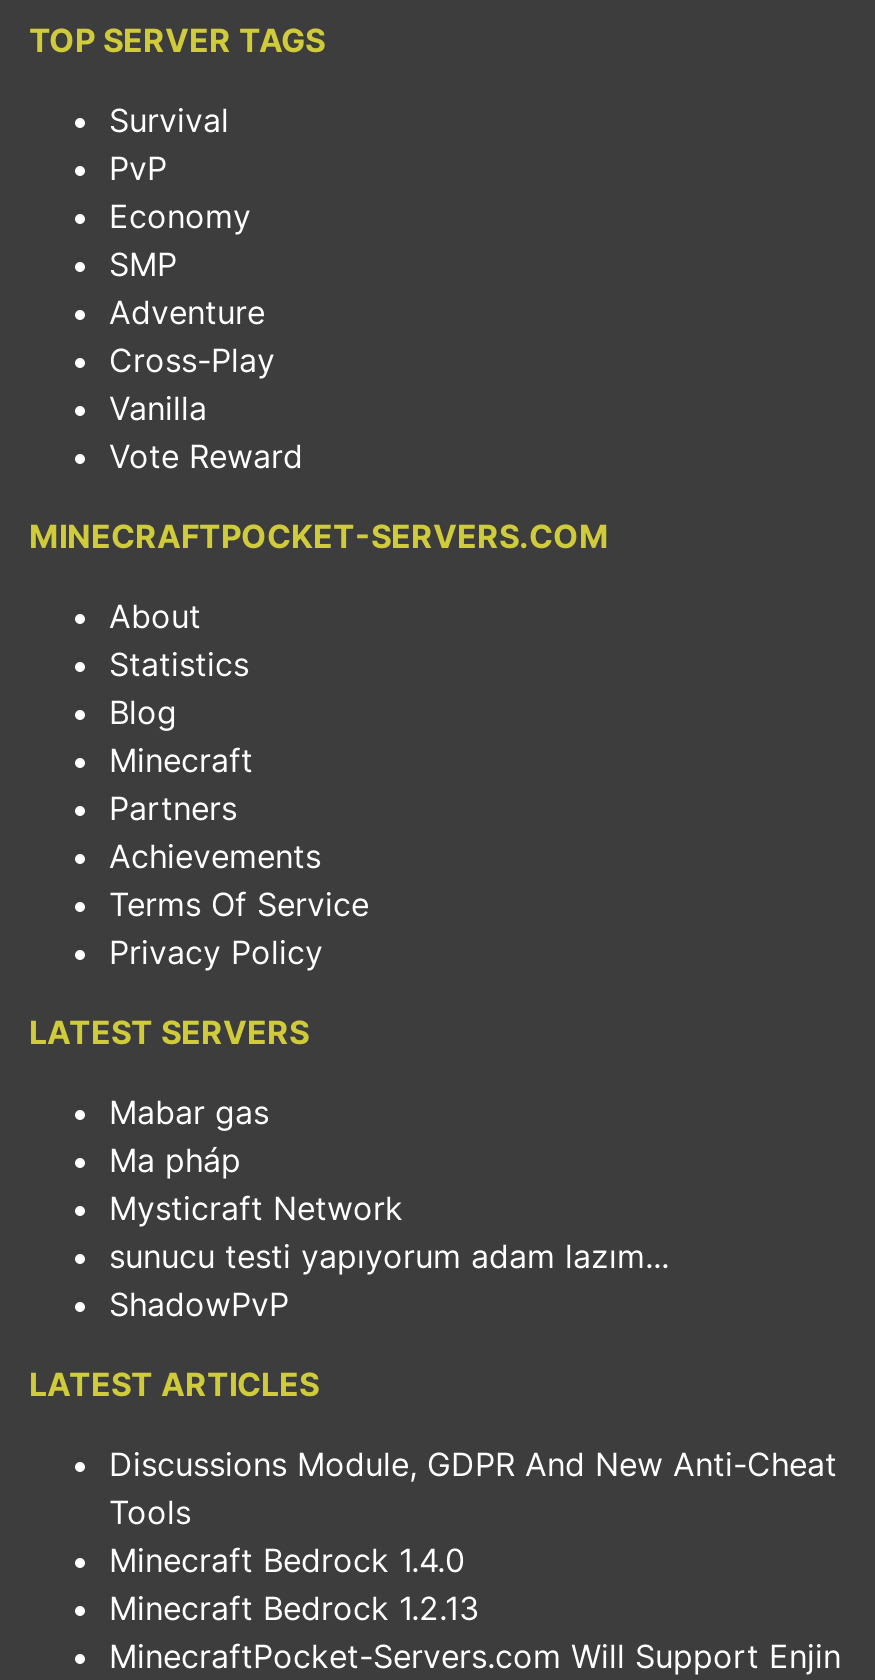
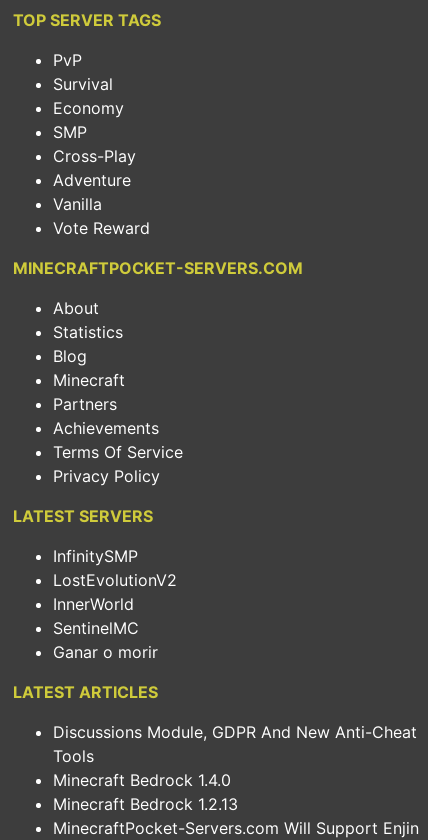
moved [109,100,229,140] -> [53,74,113,94]: Survival
moved [109,148,167,188] -> [53,50,82,70]: PvP
moved [109,292,265,332] -> [53,170,131,190]: Adventure
moved [109,340,275,380] -> [53,146,136,166]: Cross-Play
[109,1092,669,1324] Mabar gas | Ma pháp | Mysticraft Network | sunucu testi yapıyorum adam lazım... | ShadowPvP -> [53,546,177,662] InfinitySMP | LostEvolutionV2 | InnerWorld | SentinelMC | Ganar o morir

